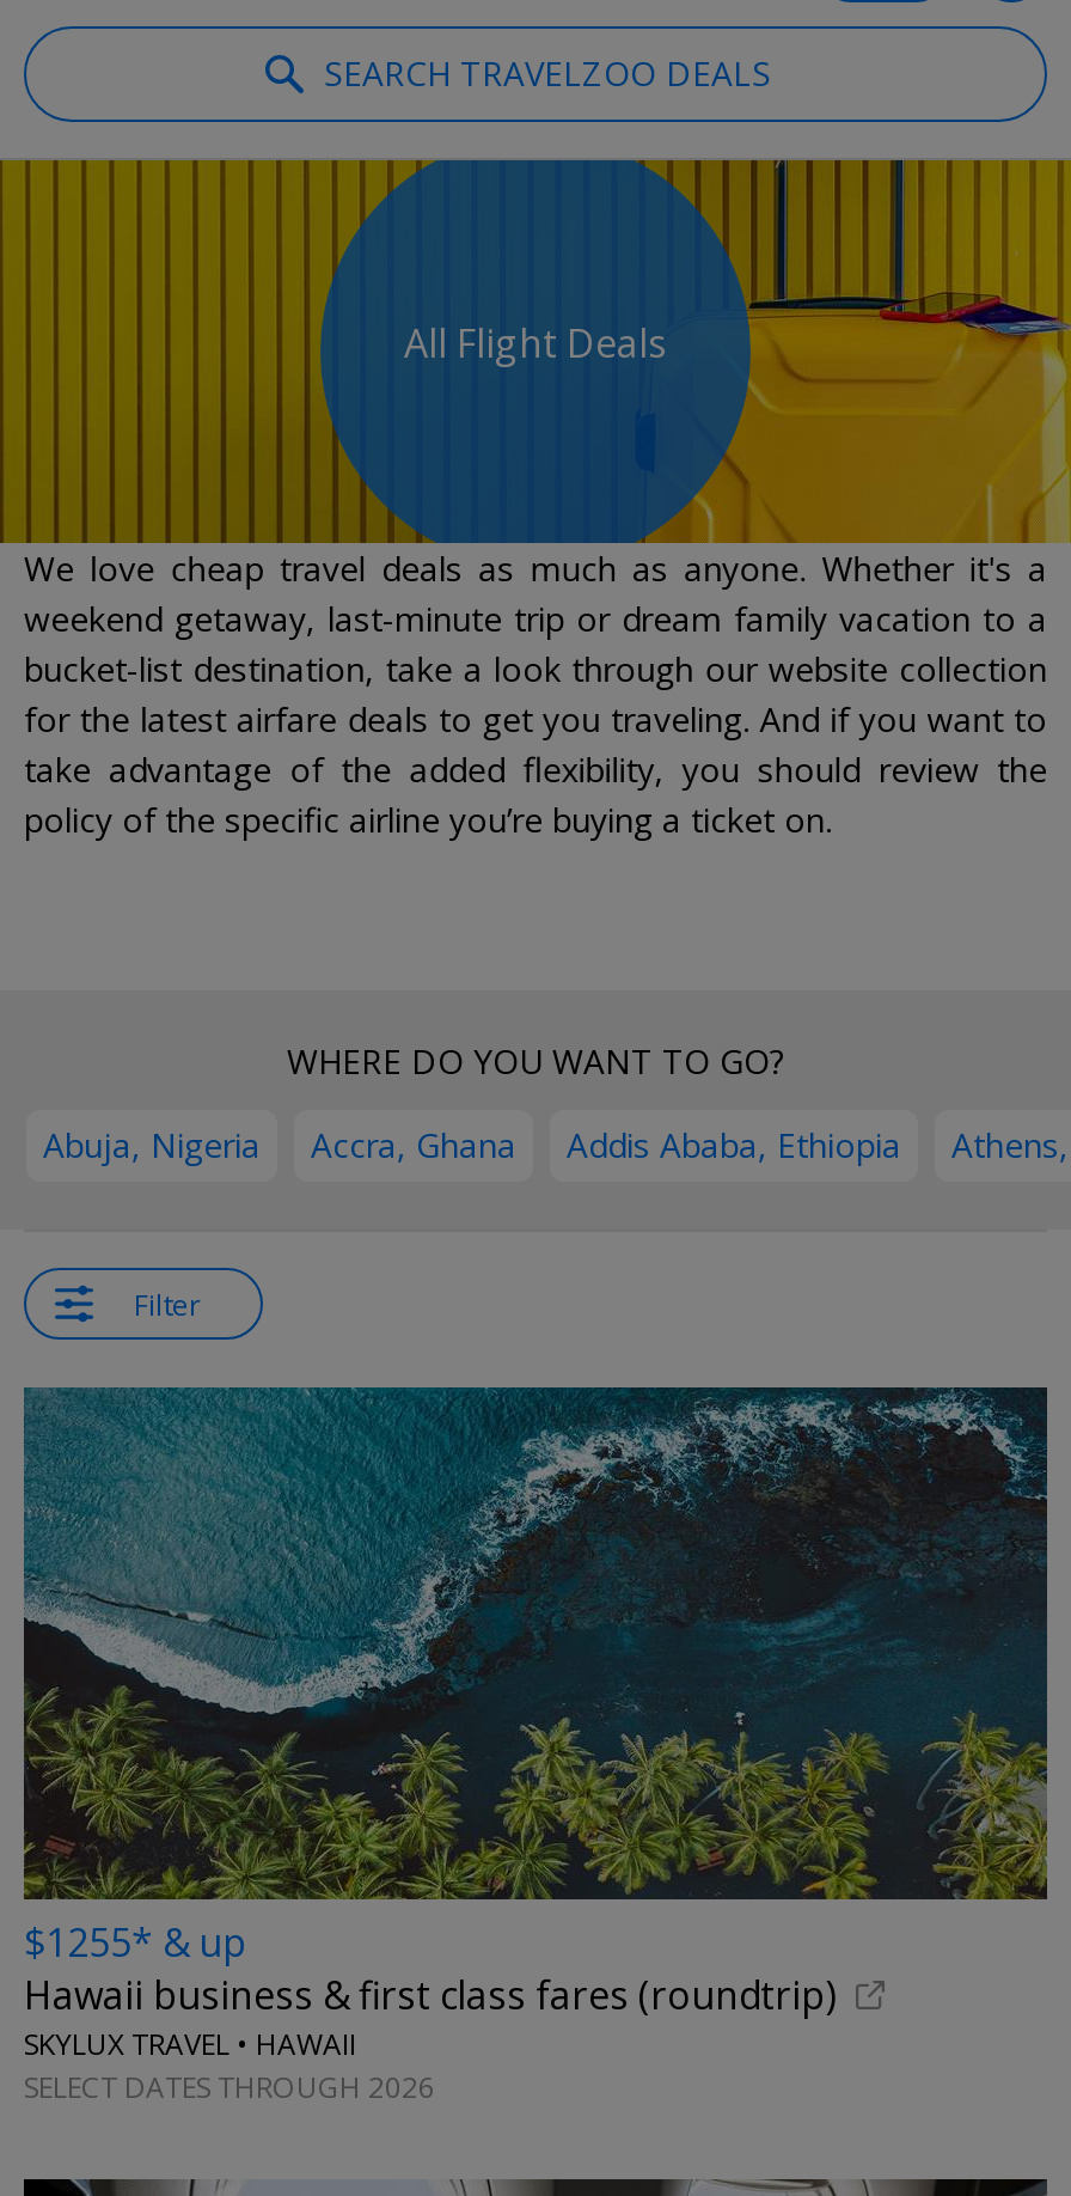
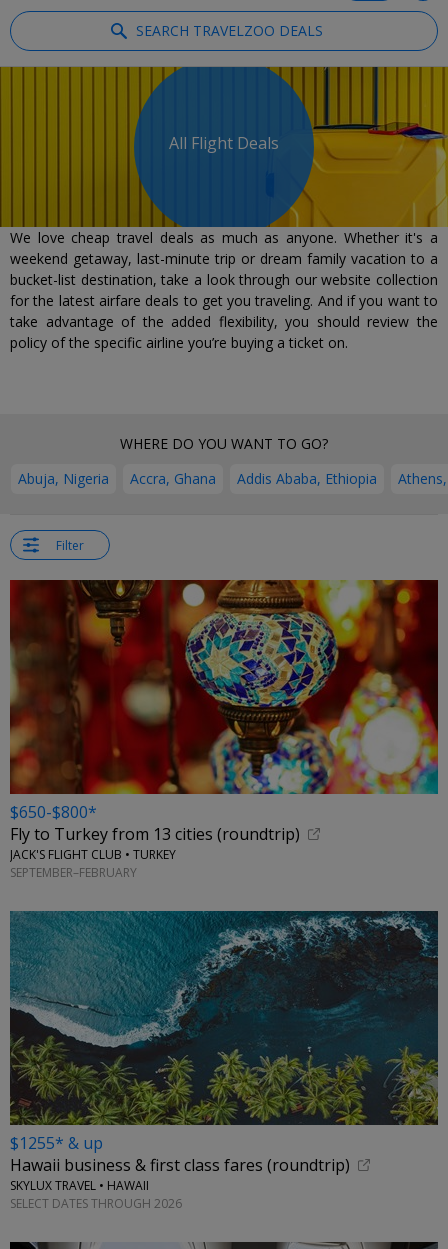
none -> [9,579,439,881] [image] | $650-$800* | Fly to Turkey from 13 cities (roundtrip) | JACK'S FLIGHT CLUB • TURKEY | SEPTEMBER–FEBRUARY

